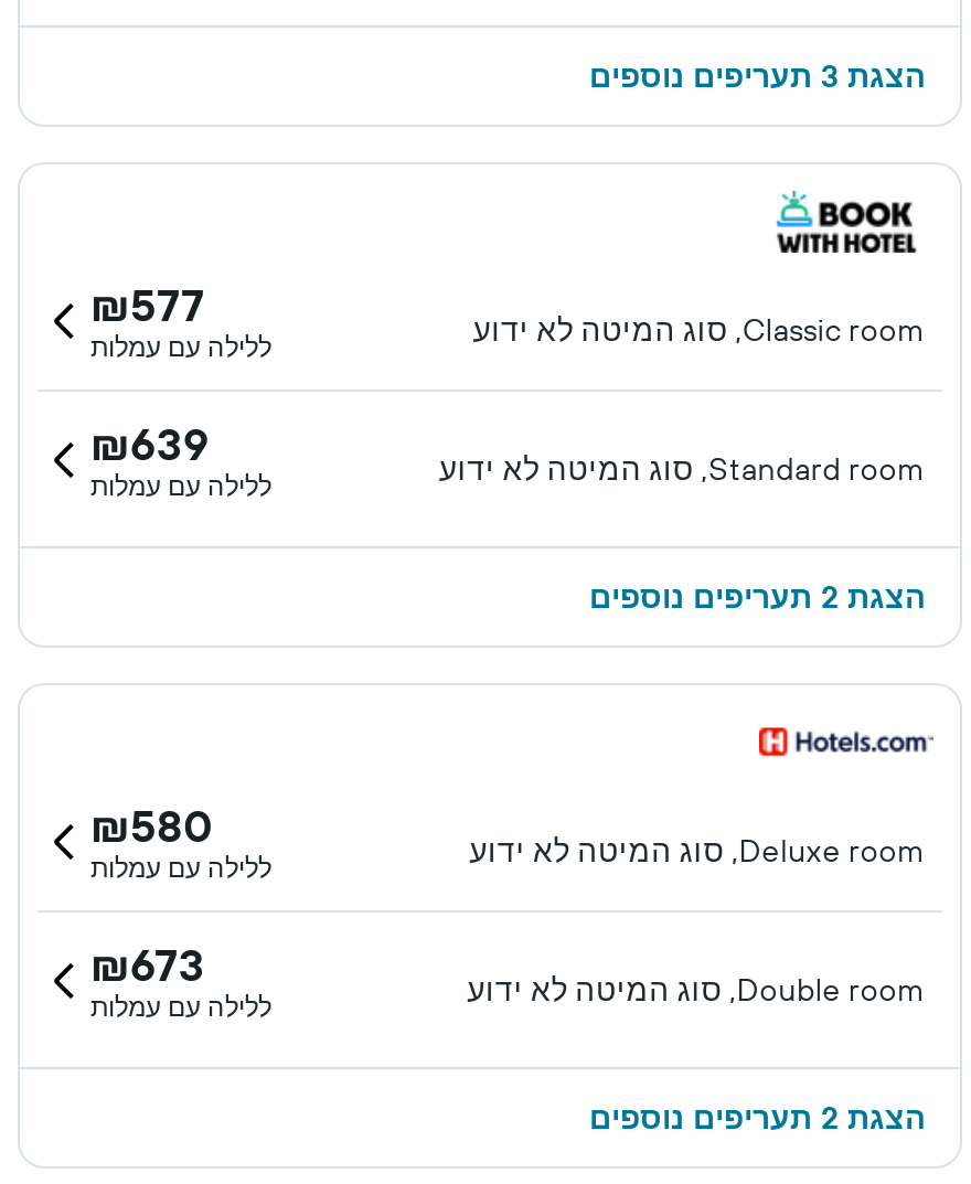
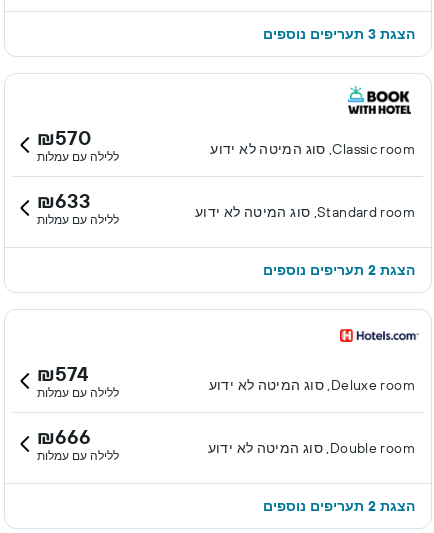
[90,277,205,332] ₪577 -> [37,125,91,150] ₪570
[90,416,210,471] ₪639 -> [37,188,91,213] ₪633
[90,798,212,853] ₪580 -> [37,361,88,386] ₪574
[90,937,205,992] ₪673 -> [37,424,91,449] ₪666

